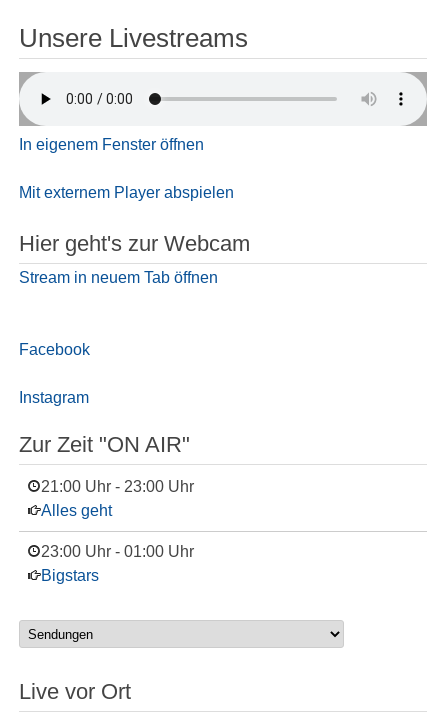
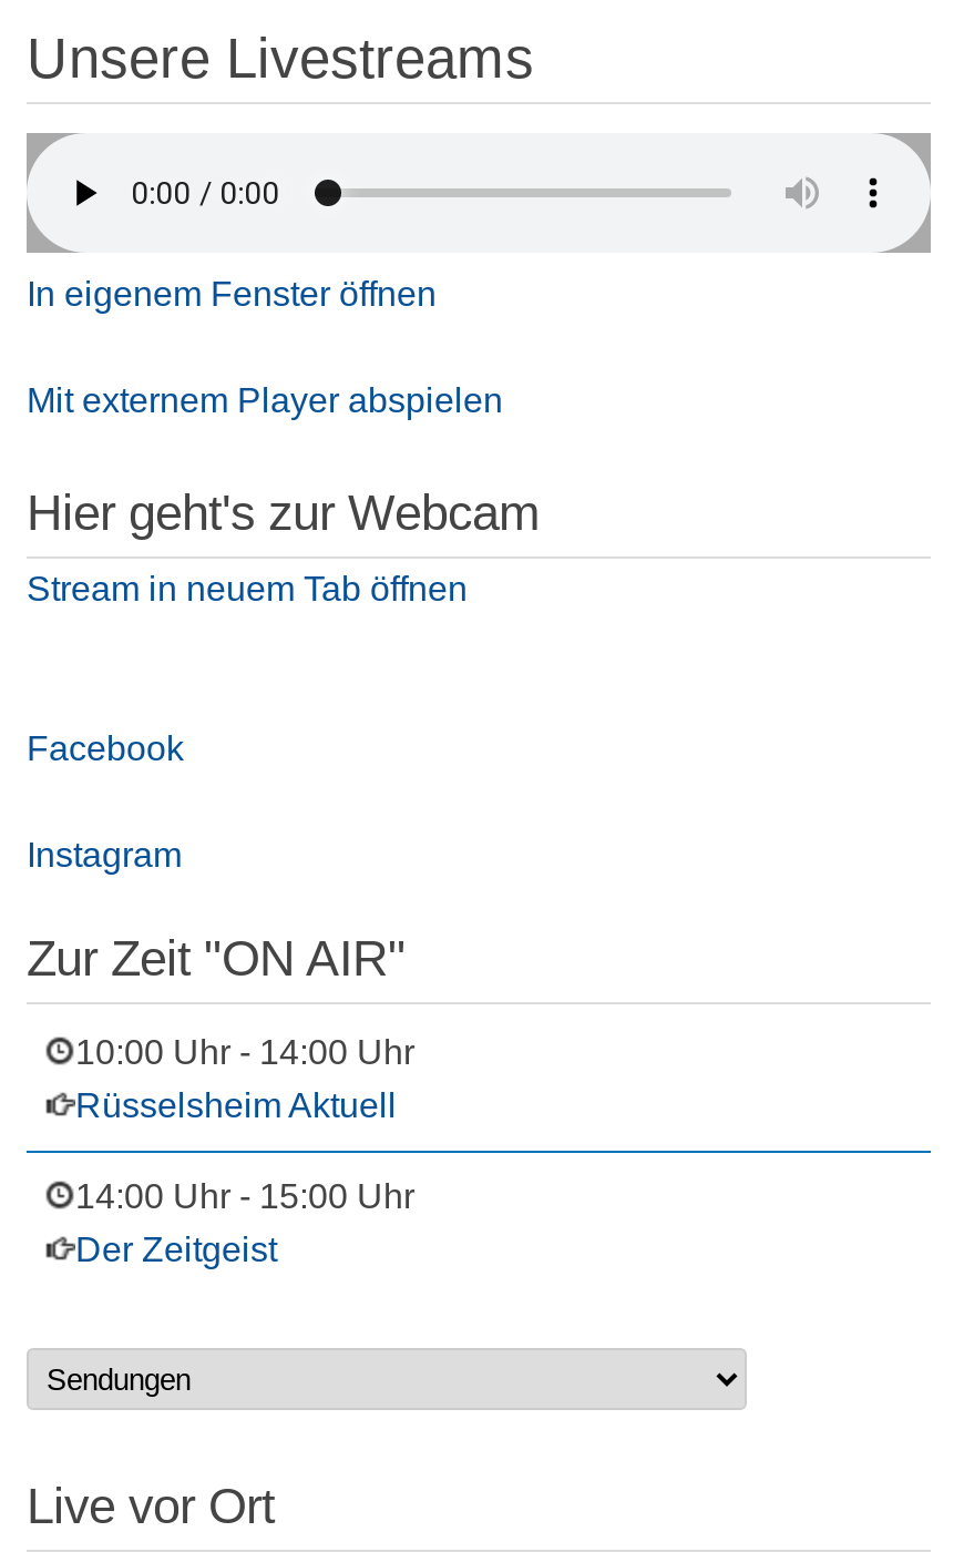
[41,478,194,519] 21:00 Uhr - 23:00 Uhr | Alles geht -> [75,1033,414,1124] 10:00 Uhr - 14:00 Uhr | Rüsselsheim Aktuell
[41,543,194,584] 23:00 Uhr - 01:00 Uhr | Bigstars -> [75,1178,414,1268] 14:00 Uhr - 15:00 Uhr | Der Zeitgeist

